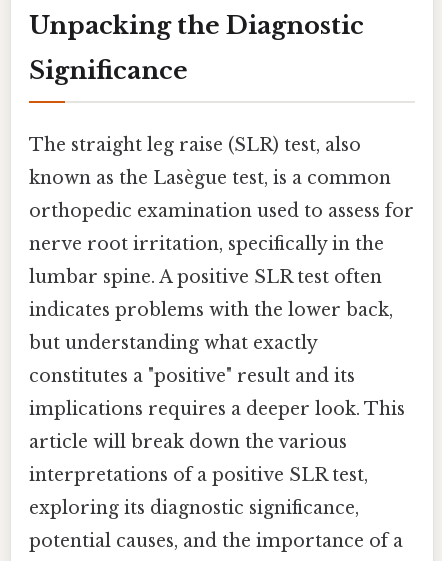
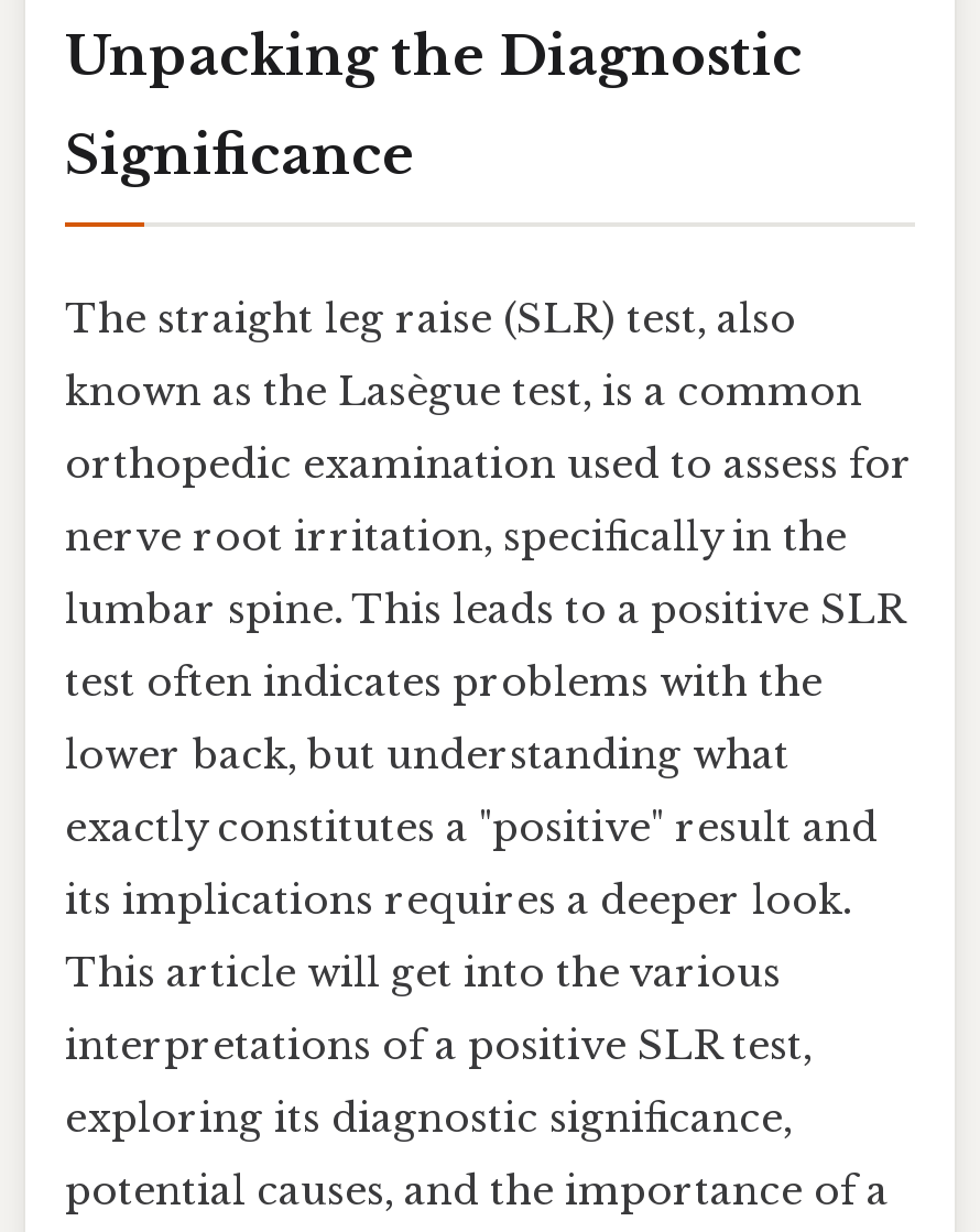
[29,266,382,288] lumbar spine. A positive SLR test often -> [65,586,904,634] lumbar spine. This leads to a positive SLR
[29,299,393,321] indicates problems with the lower back, -> [65,658,823,707] test often indicates problems with the
[29,332,317,354] but understanding what exactly -> [65,731,790,779] lower back, but understanding what
[29,365,355,387] constitutes a "positive" result and its -> [65,803,878,852] exactly constitutes a "positive" result and
[29,398,405,420] implications requires a deeper look. This -> [65,876,851,925] its implications requires a deeper look.
[29,431,347,453] article will break down the various -> [65,949,781,997] This article will get into the various

